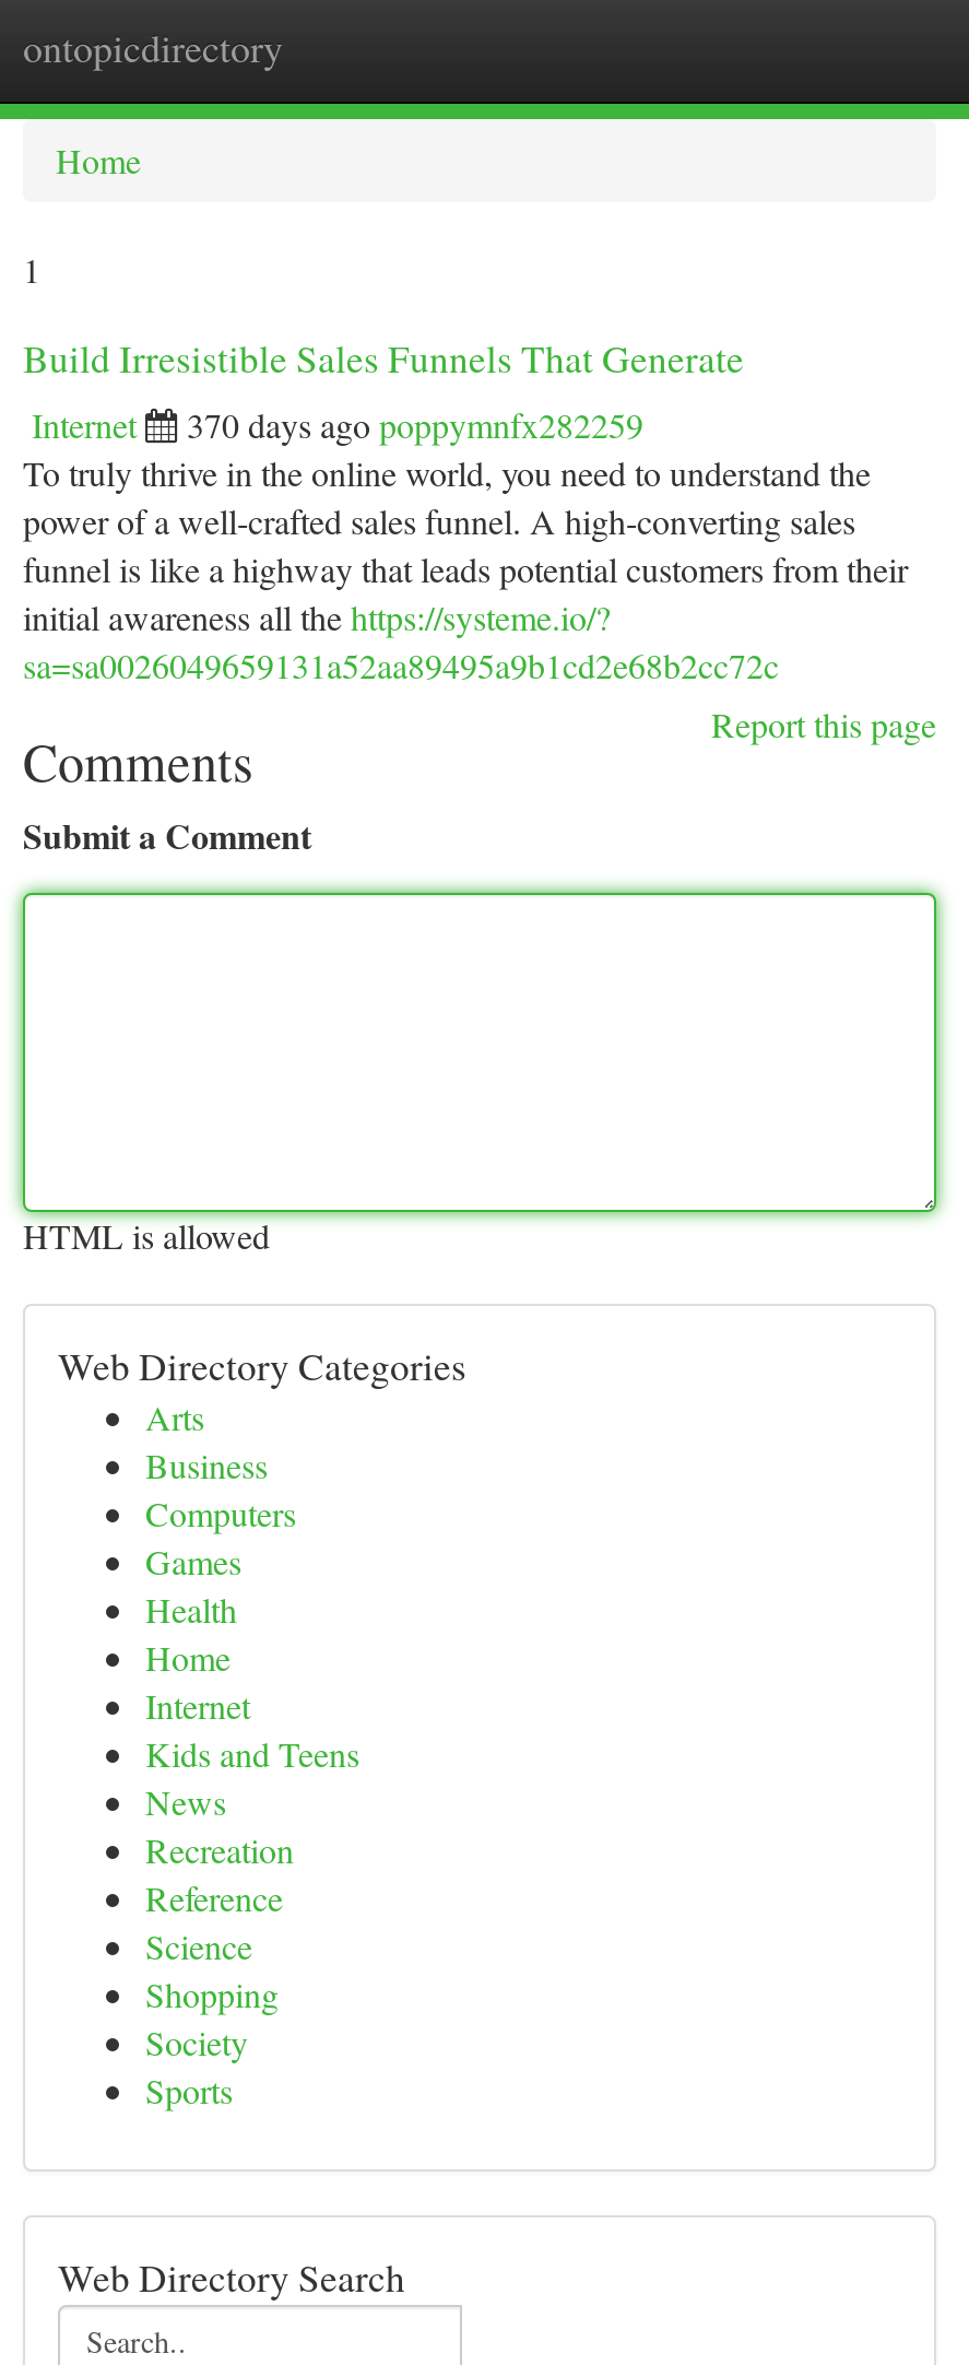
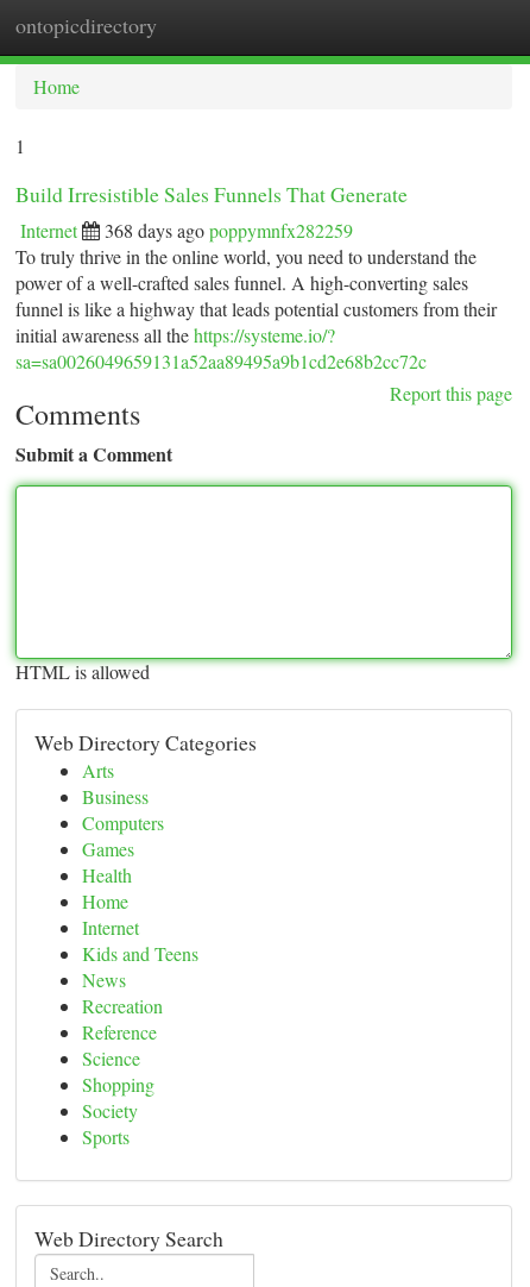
[187,401,643,447] 370 days ago poppymnfx282259 -> [105,218,353,243] 368 days ago poppymnfx282259

